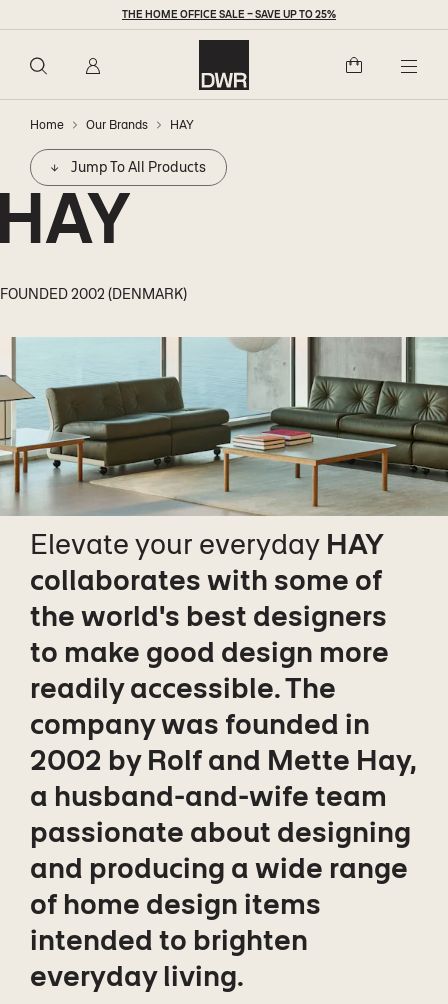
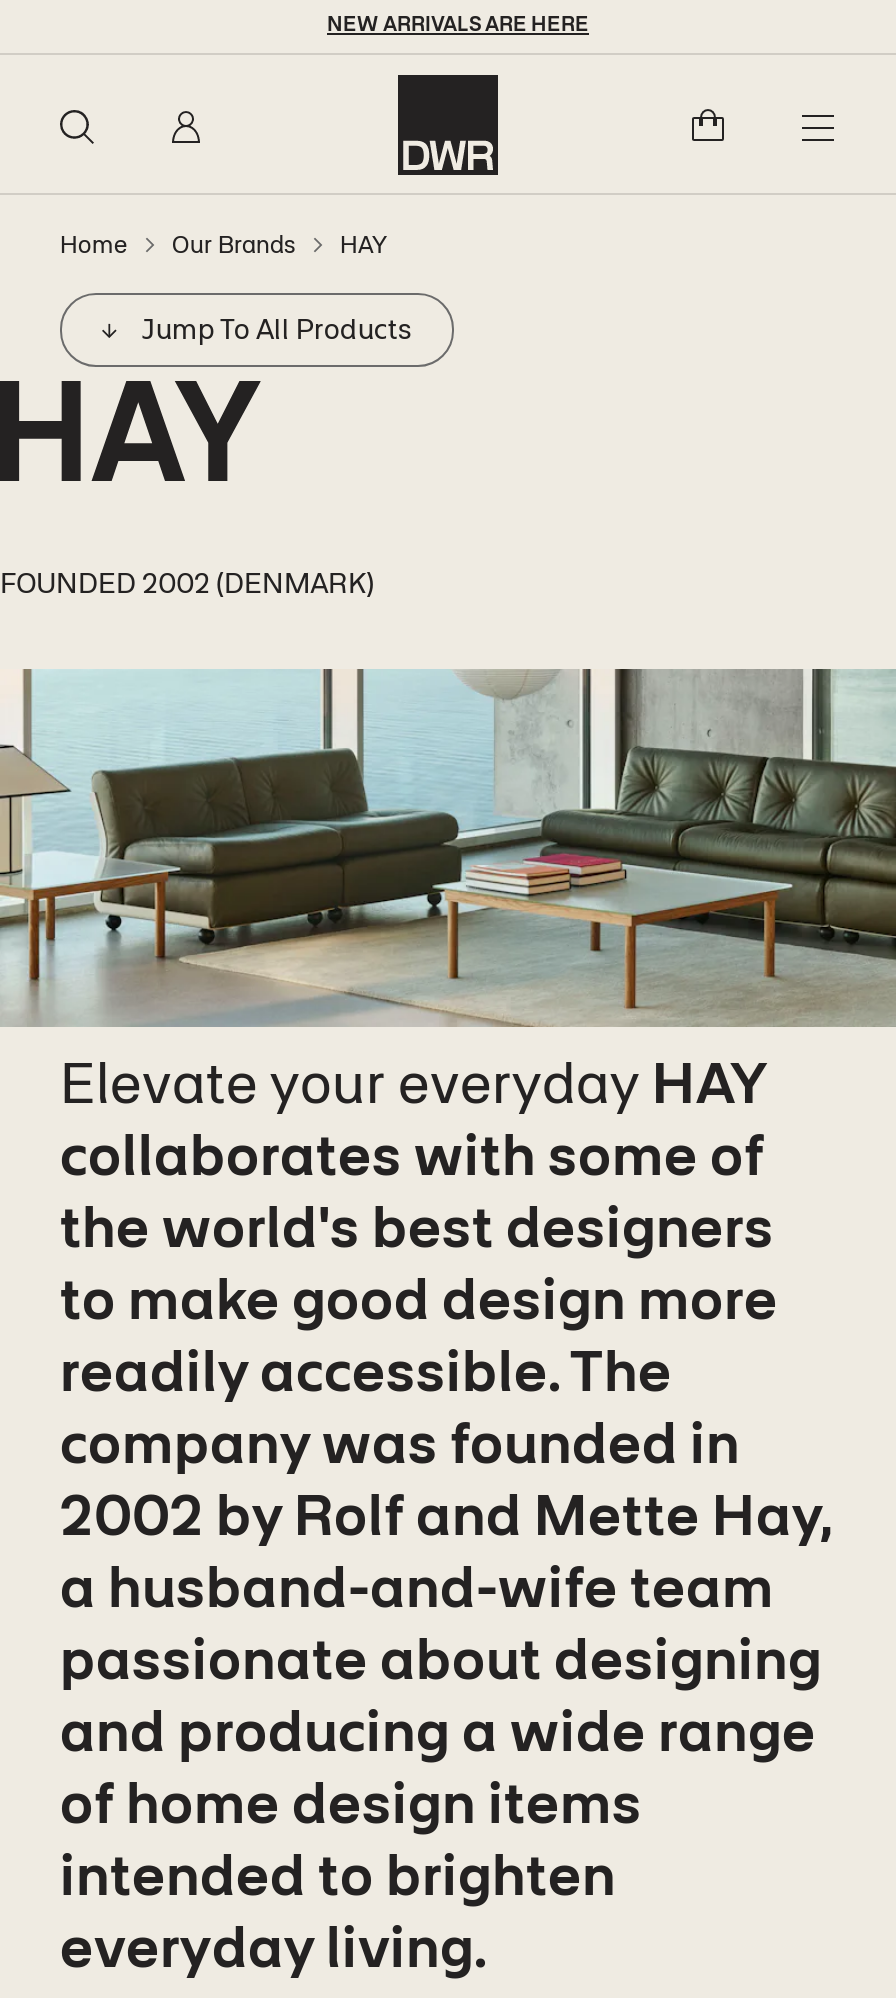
[122,8,336,20] THE HOME OFFICE SALE – SAVE UP TO 25% -> [327,11,589,35] NEW ARRIVALS ARE HERE

